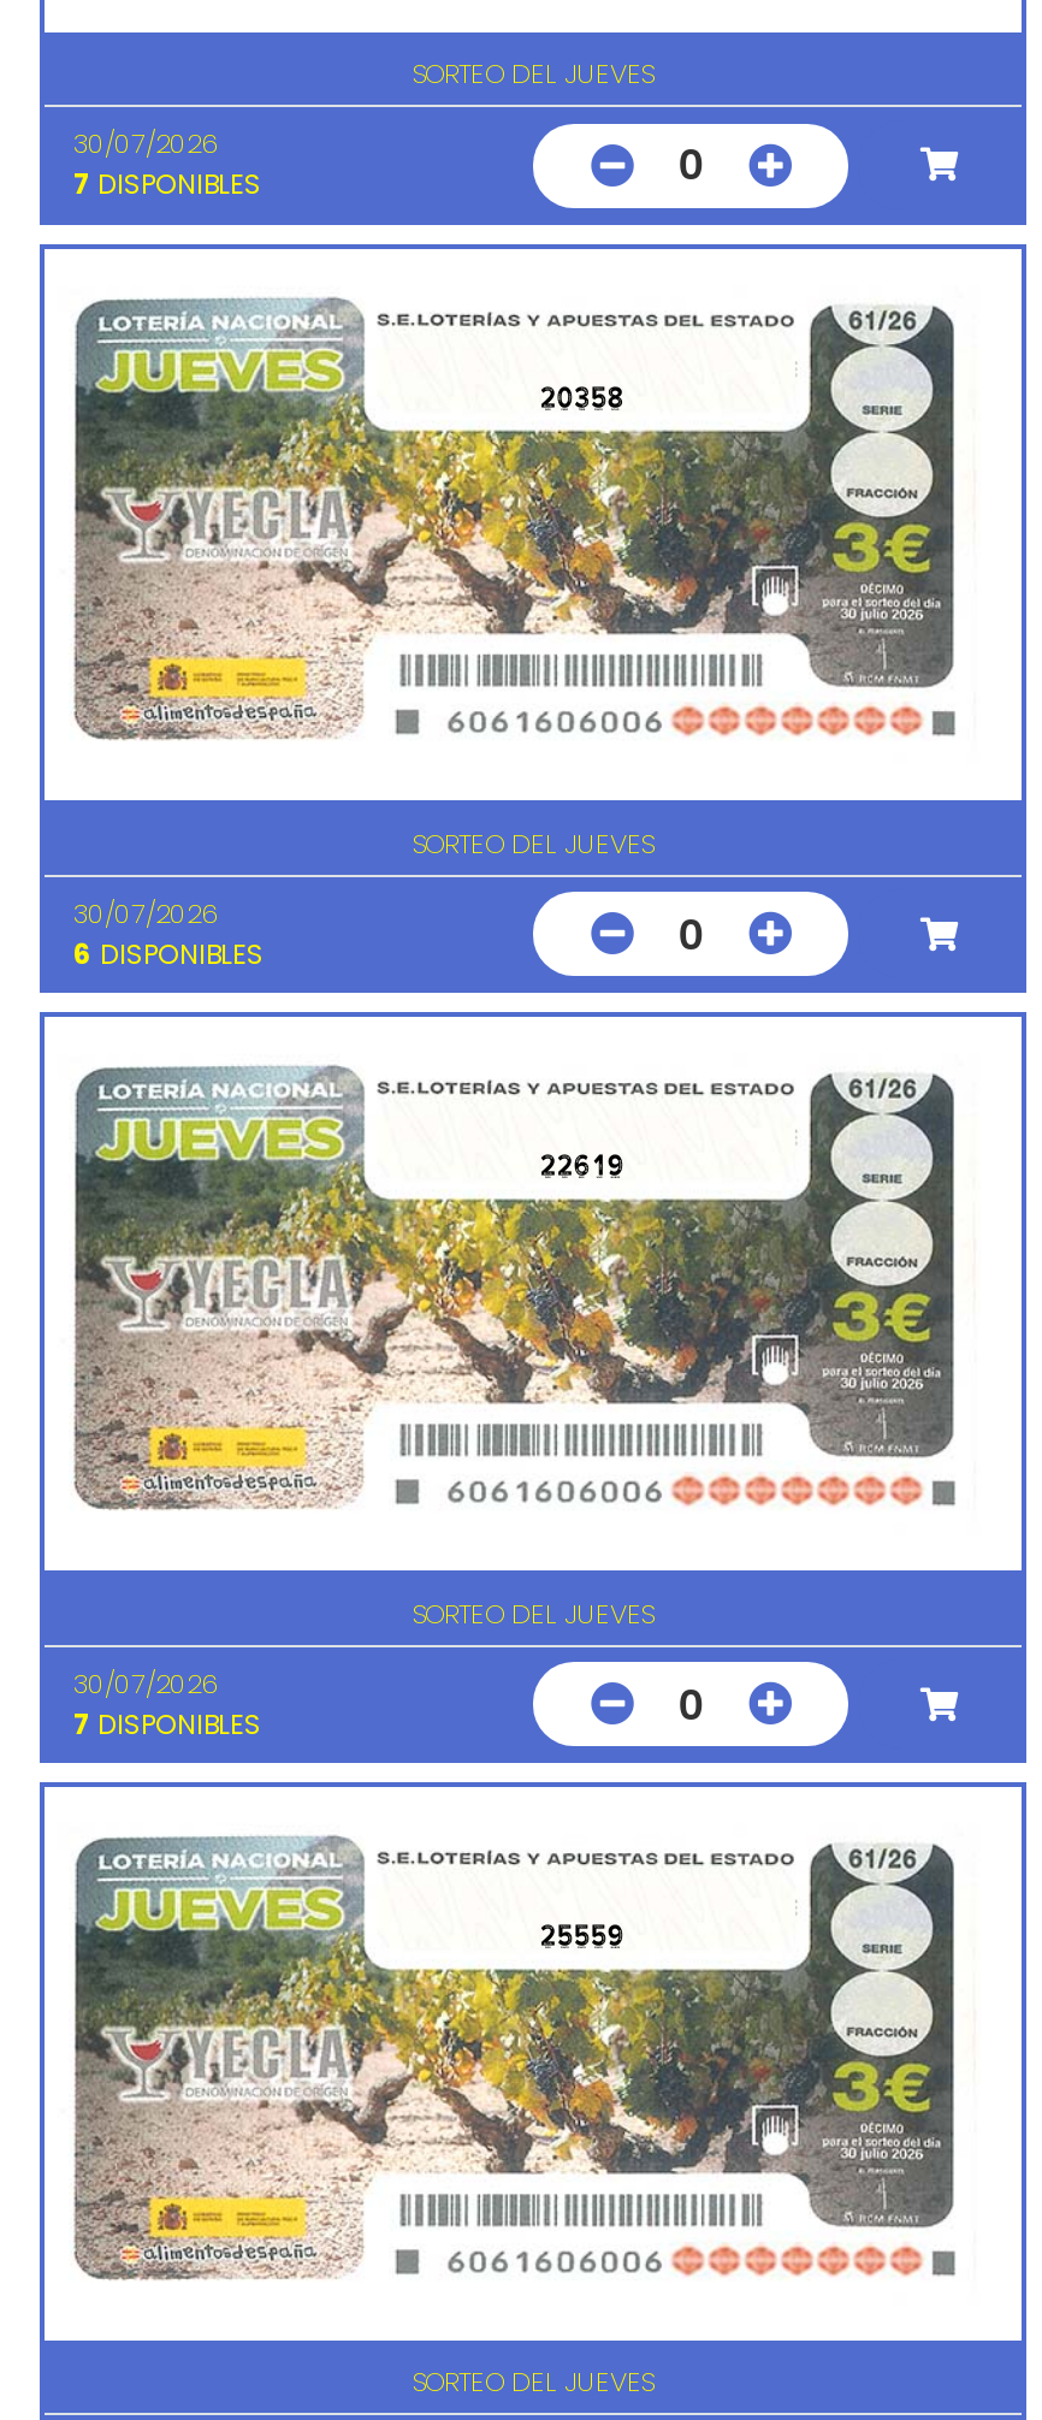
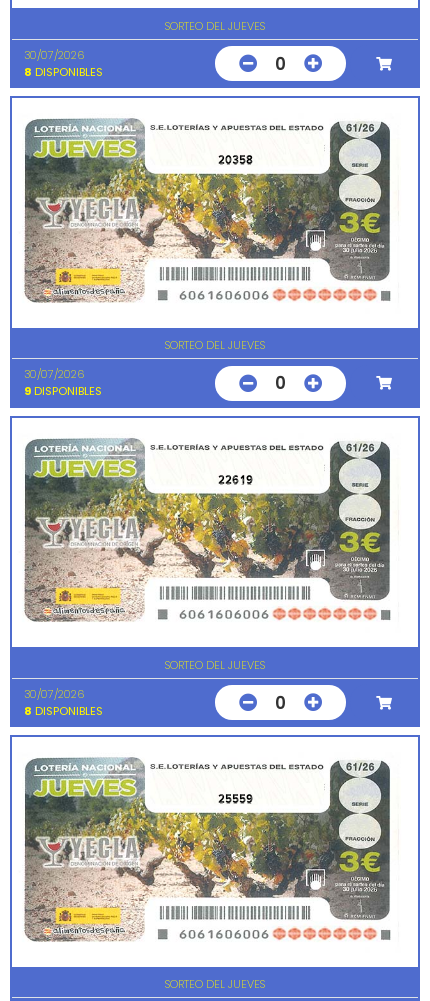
[73,166,261,205] 7 DISPONIBLES -> [24,64,103,80] 8 DISPONIBLES
[73,936,264,974] 6 DISPONIBLES -> [24,383,102,399] 9 DISPONIBLES
[73,1704,261,1743] 7 DISPONIBLES -> [24,703,103,719] 8 DISPONIBLES

